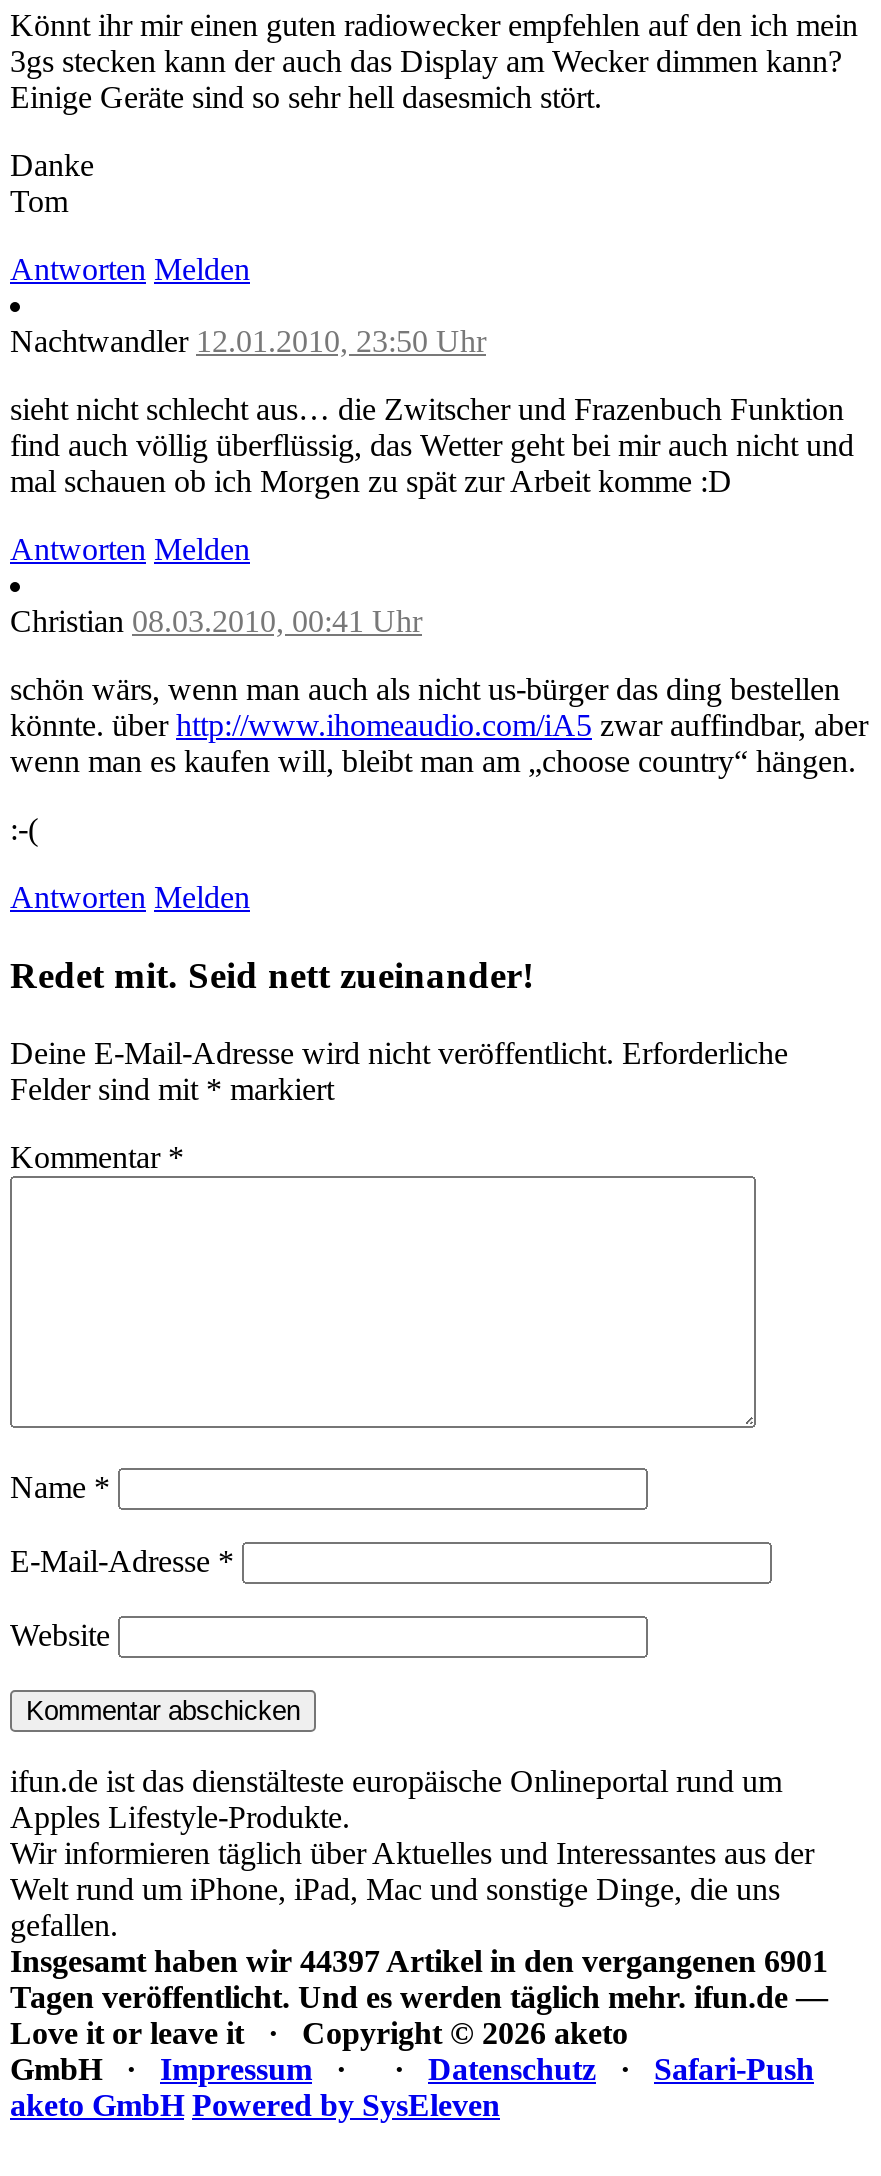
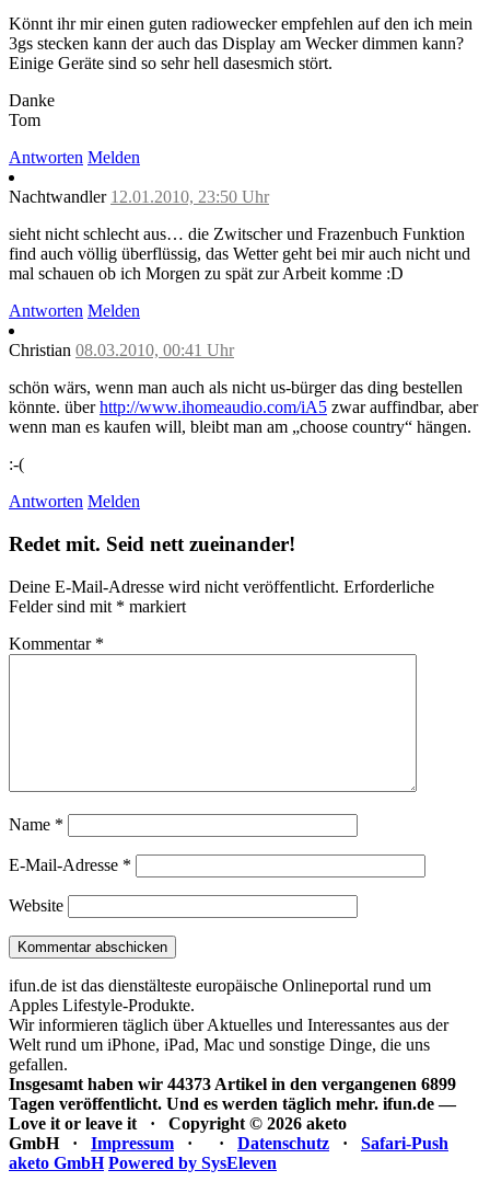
[10,1944,828,1978] Insgesamt haben wir 44397 Artikel in den vergangenen 6901 -> [9,1074,456,1093] Insgesamt haben wir 44373 Artikel in den vergangenen 6899

